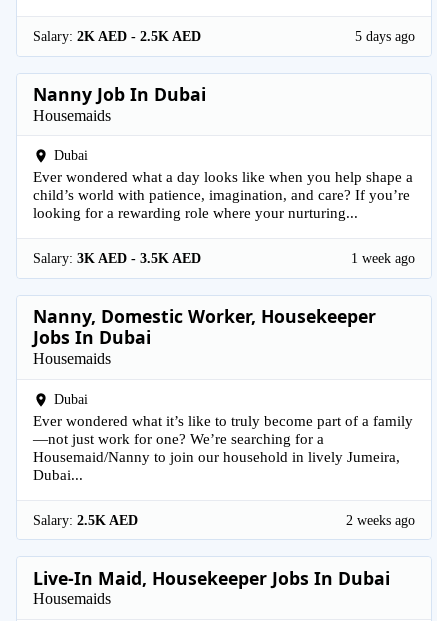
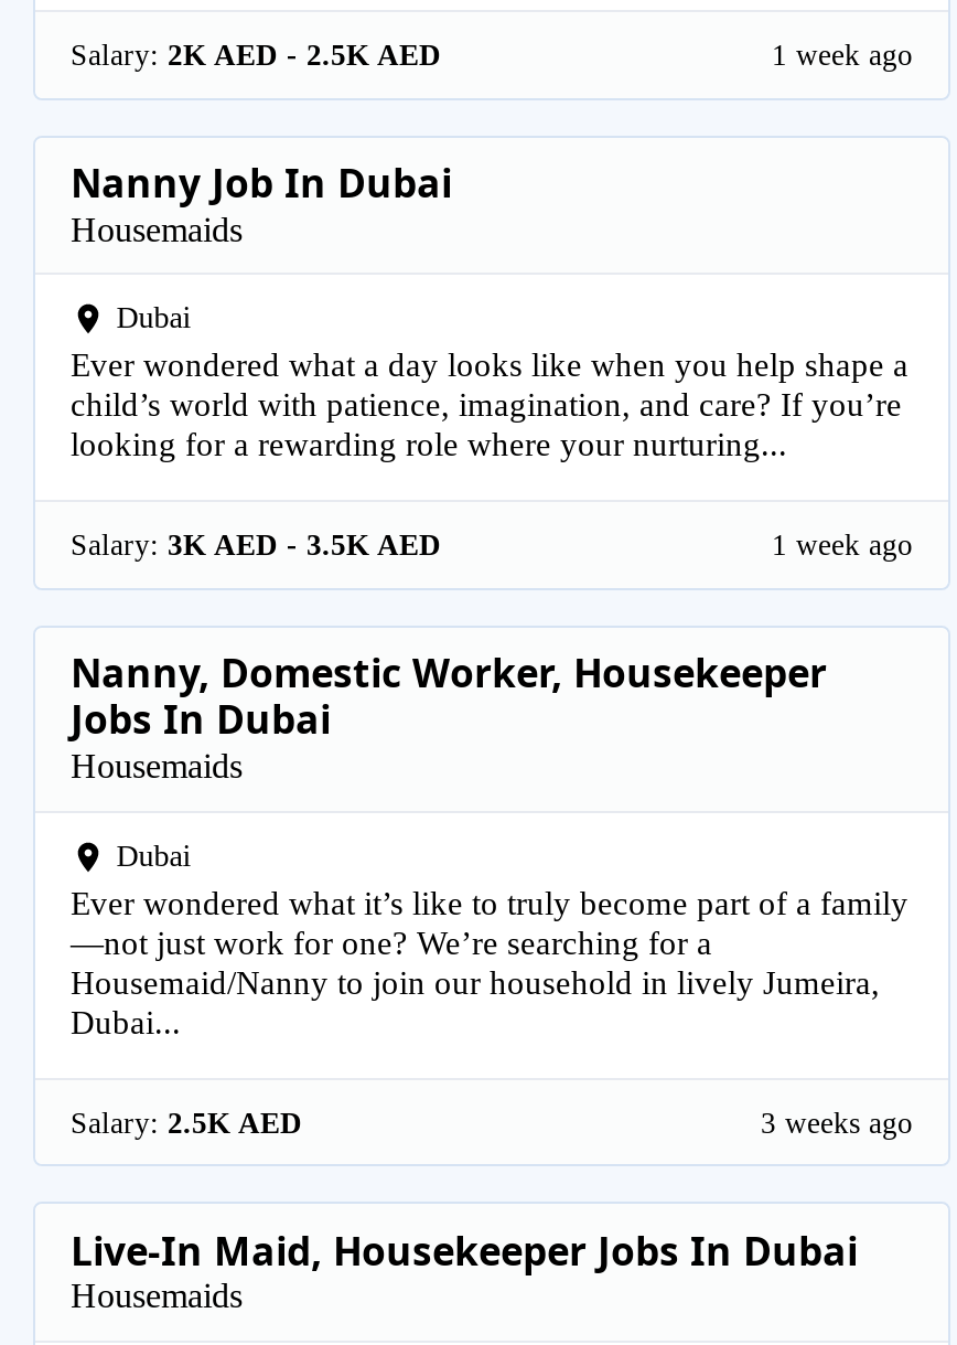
[355,29,415,44] 5 days ago -> [772,39,913,72] 1 week ago
[346,512,415,527] 2 weeks ago -> [761,1106,913,1139] 3 weeks ago

